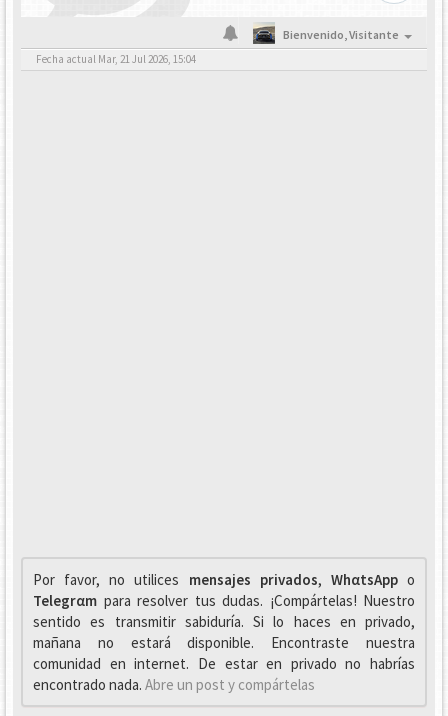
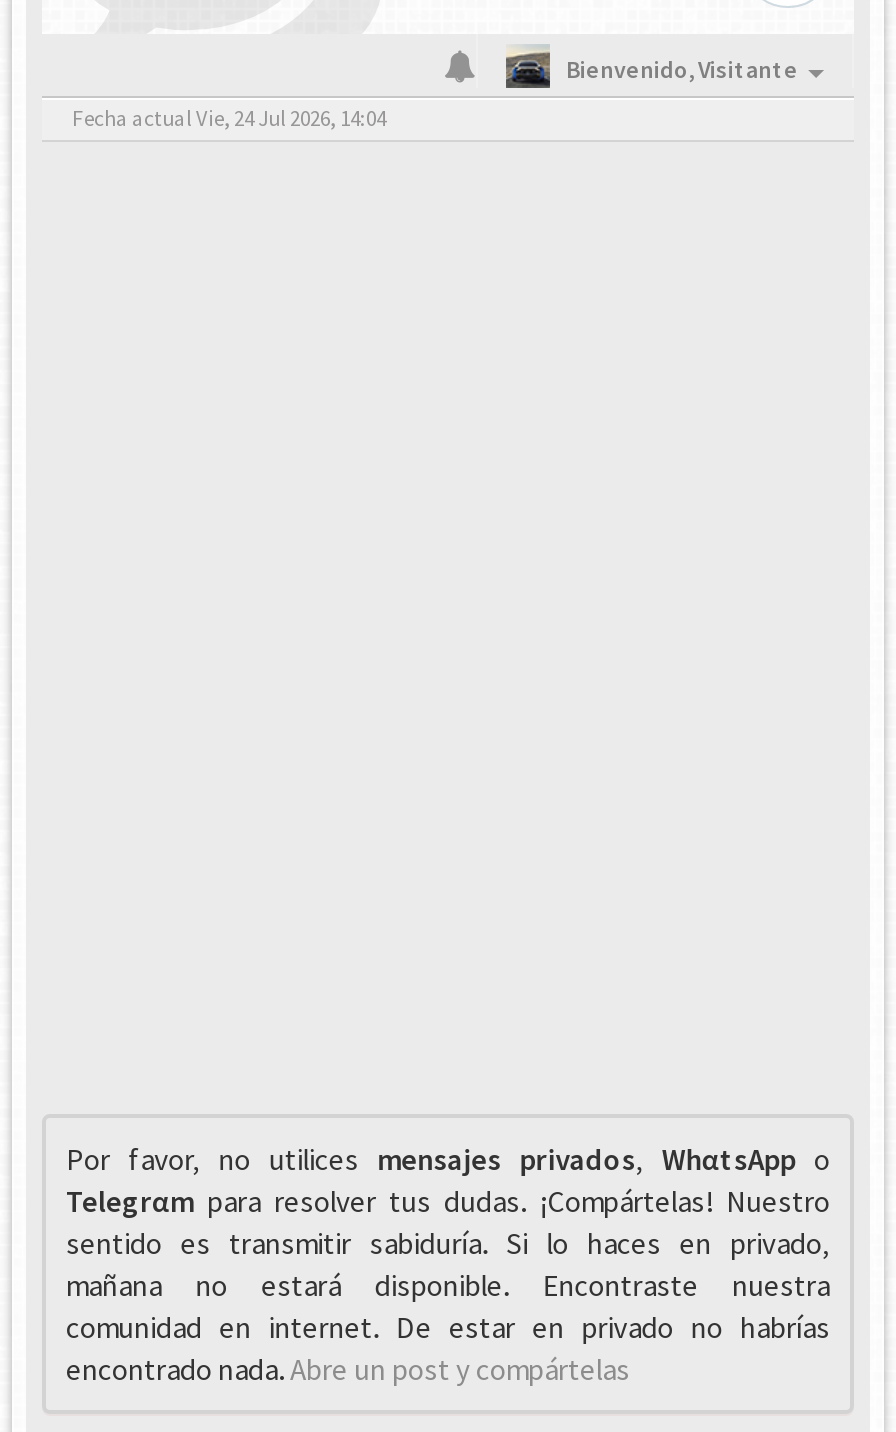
[36,52,196,66] Fecha actual Mar, 21 Jul 2026, 15:04 -> [72,104,386,132] Fecha actual Vie, 24 Jul 2026, 14:04

